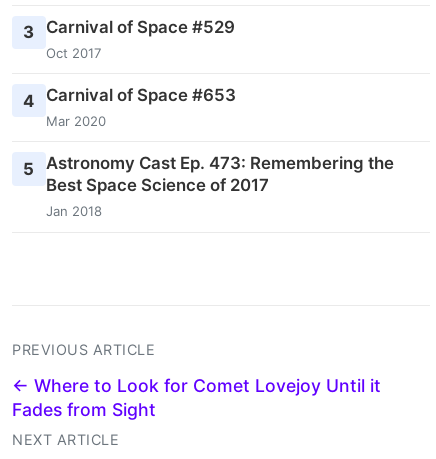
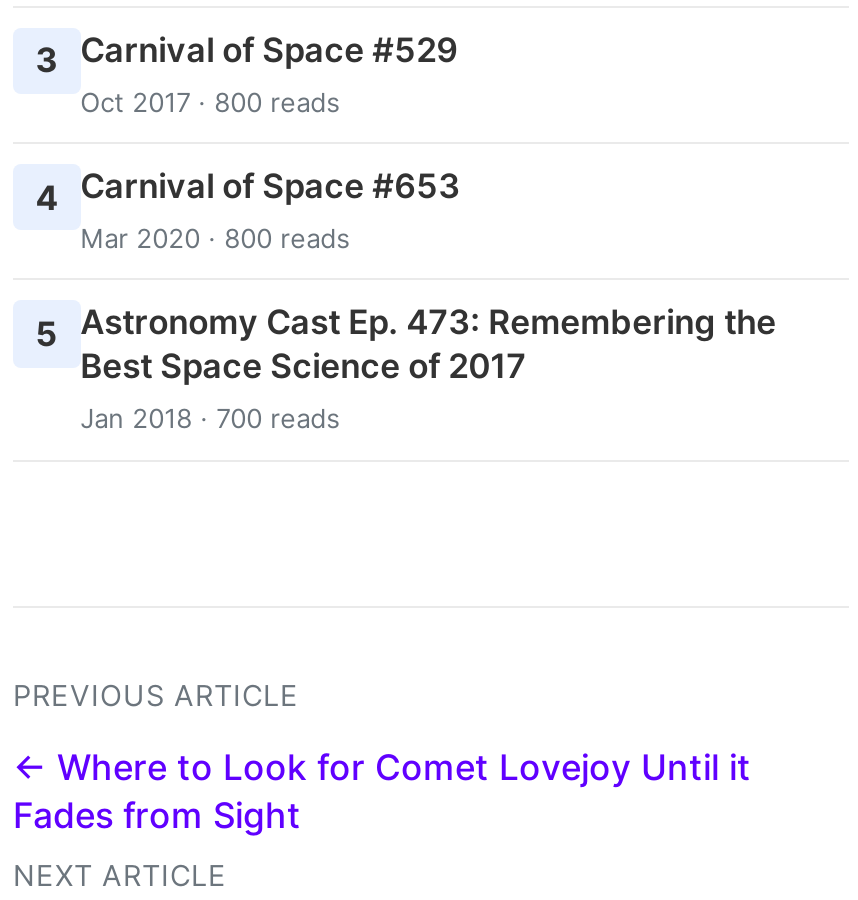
[46,45,101,61] Oct 2017 -> [80,85,340,117] Oct 2017 · 800 reads
[46,113,106,129] Mar 2020 -> [80,222,350,254] Mar 2020 · 800 reads
[46,203,102,219] Jan 2018 -> [80,402,340,434] Jan 2018 · 700 reads

